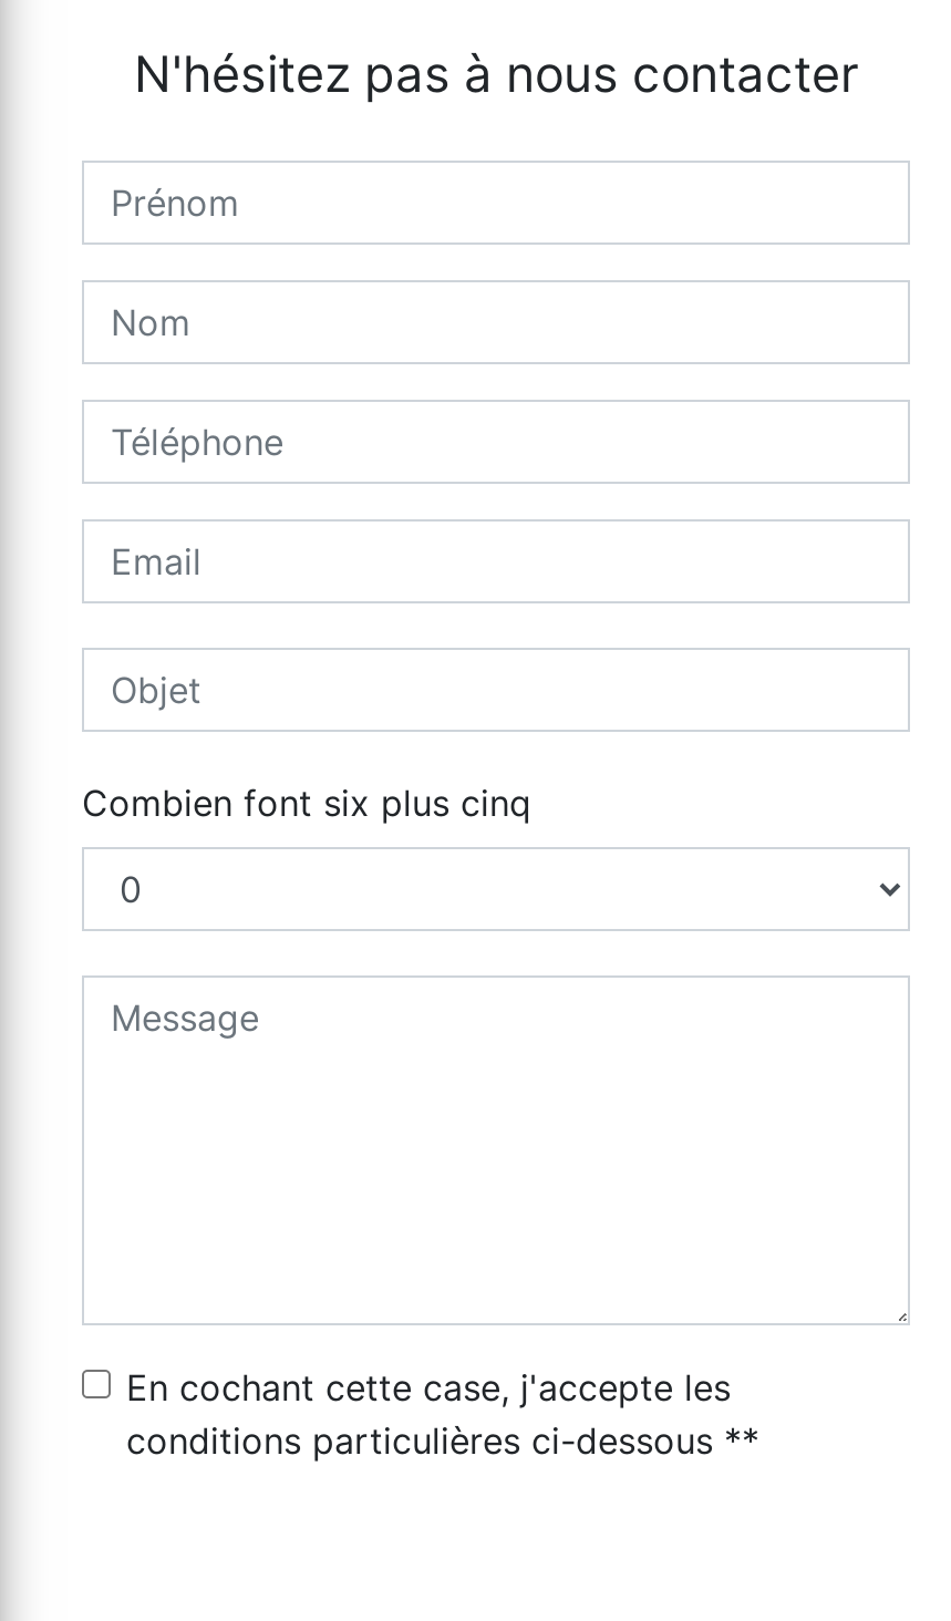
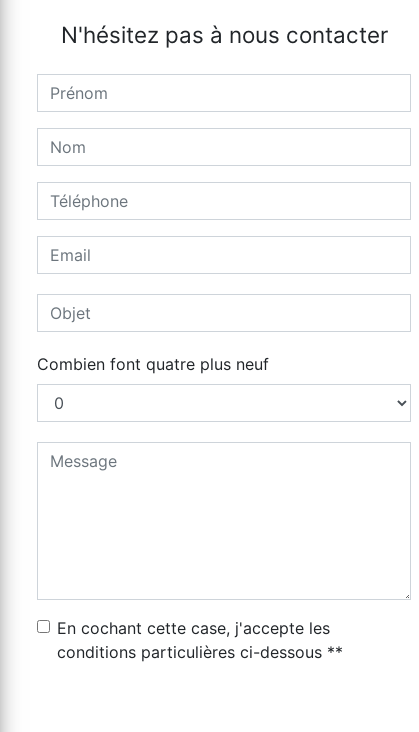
[82,780,531,824] Combien font six plus cinq -> [37,354,269,374] Combien font quatre plus neuf

